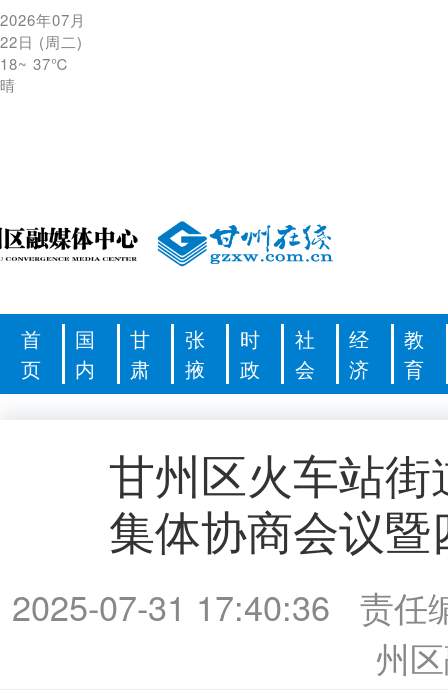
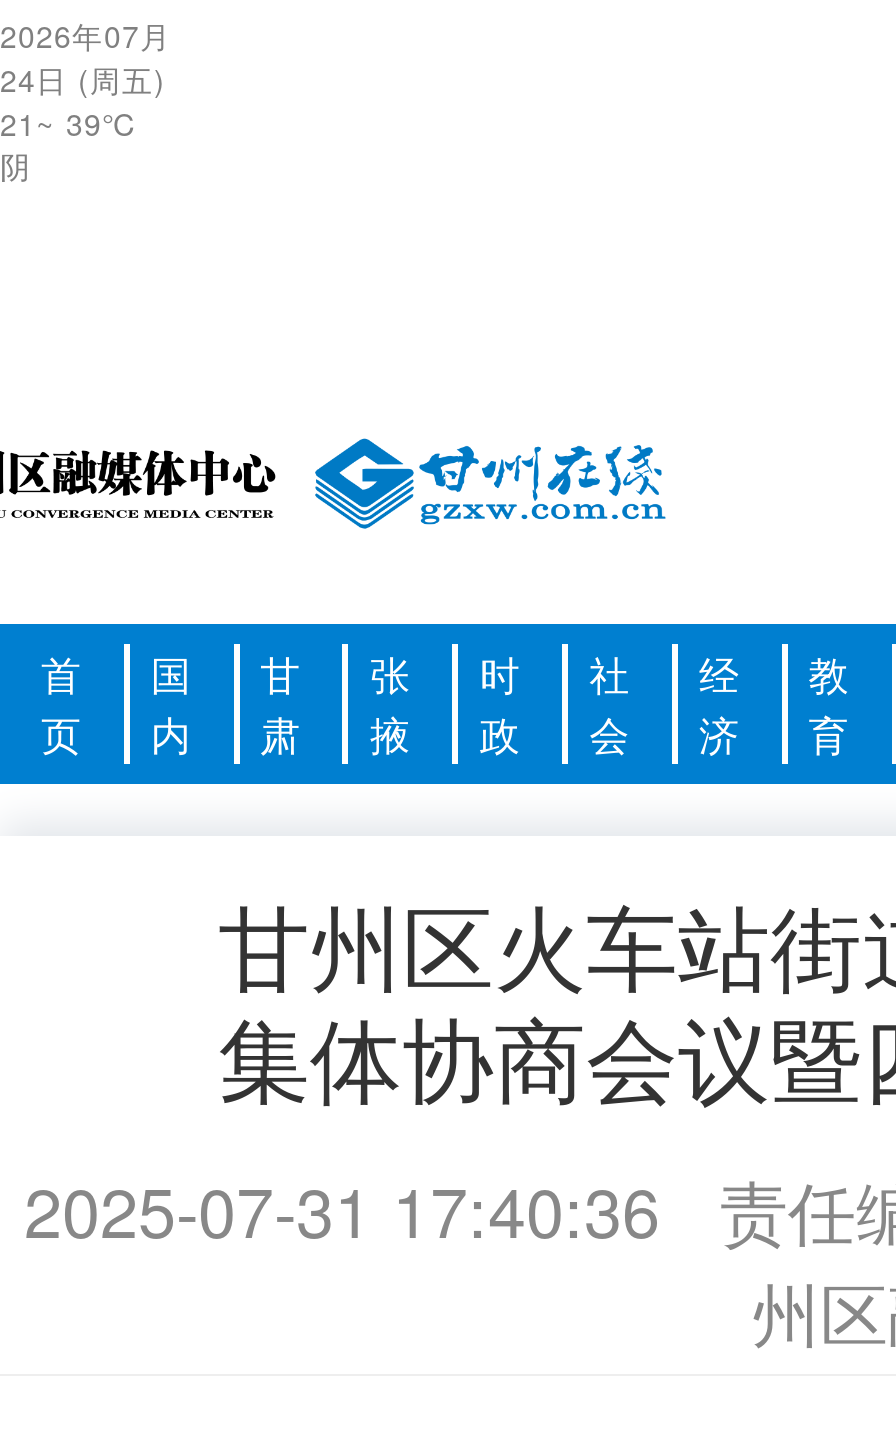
[0,31,93,95] 22日(周二) | 18 ~ 37℃ | 晴 -> [0,58,186,186] 24日(周五) | 21 ~ 39℃ | 阴

